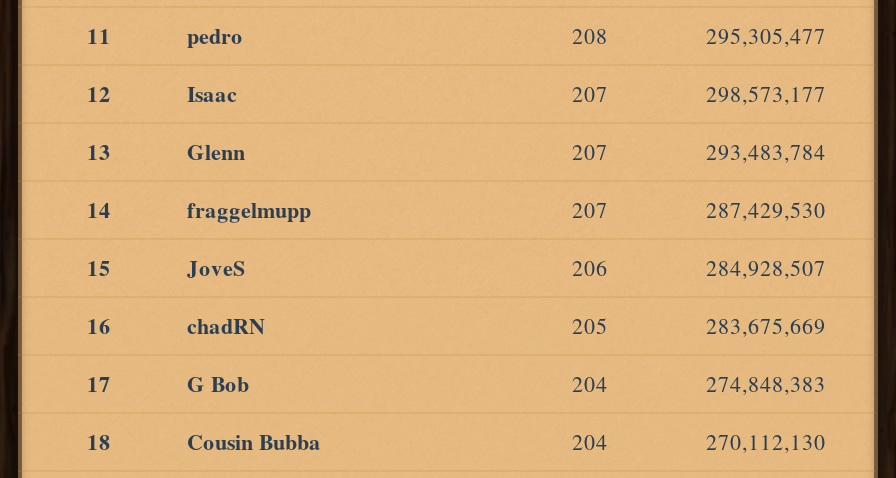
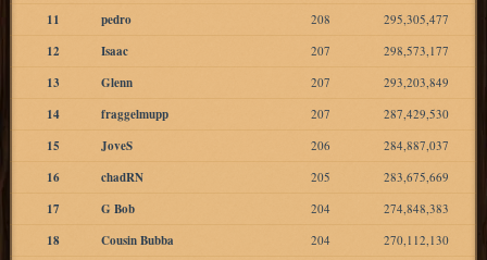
[706,136,826,166] 293,483,784 -> [384,74,449,90] 293,203,849
[706,252,826,282] 284,928,507 -> [384,137,449,153] 284,887,037

